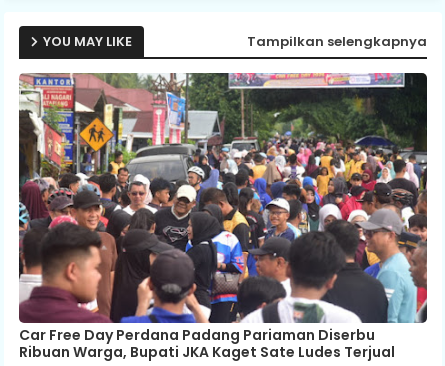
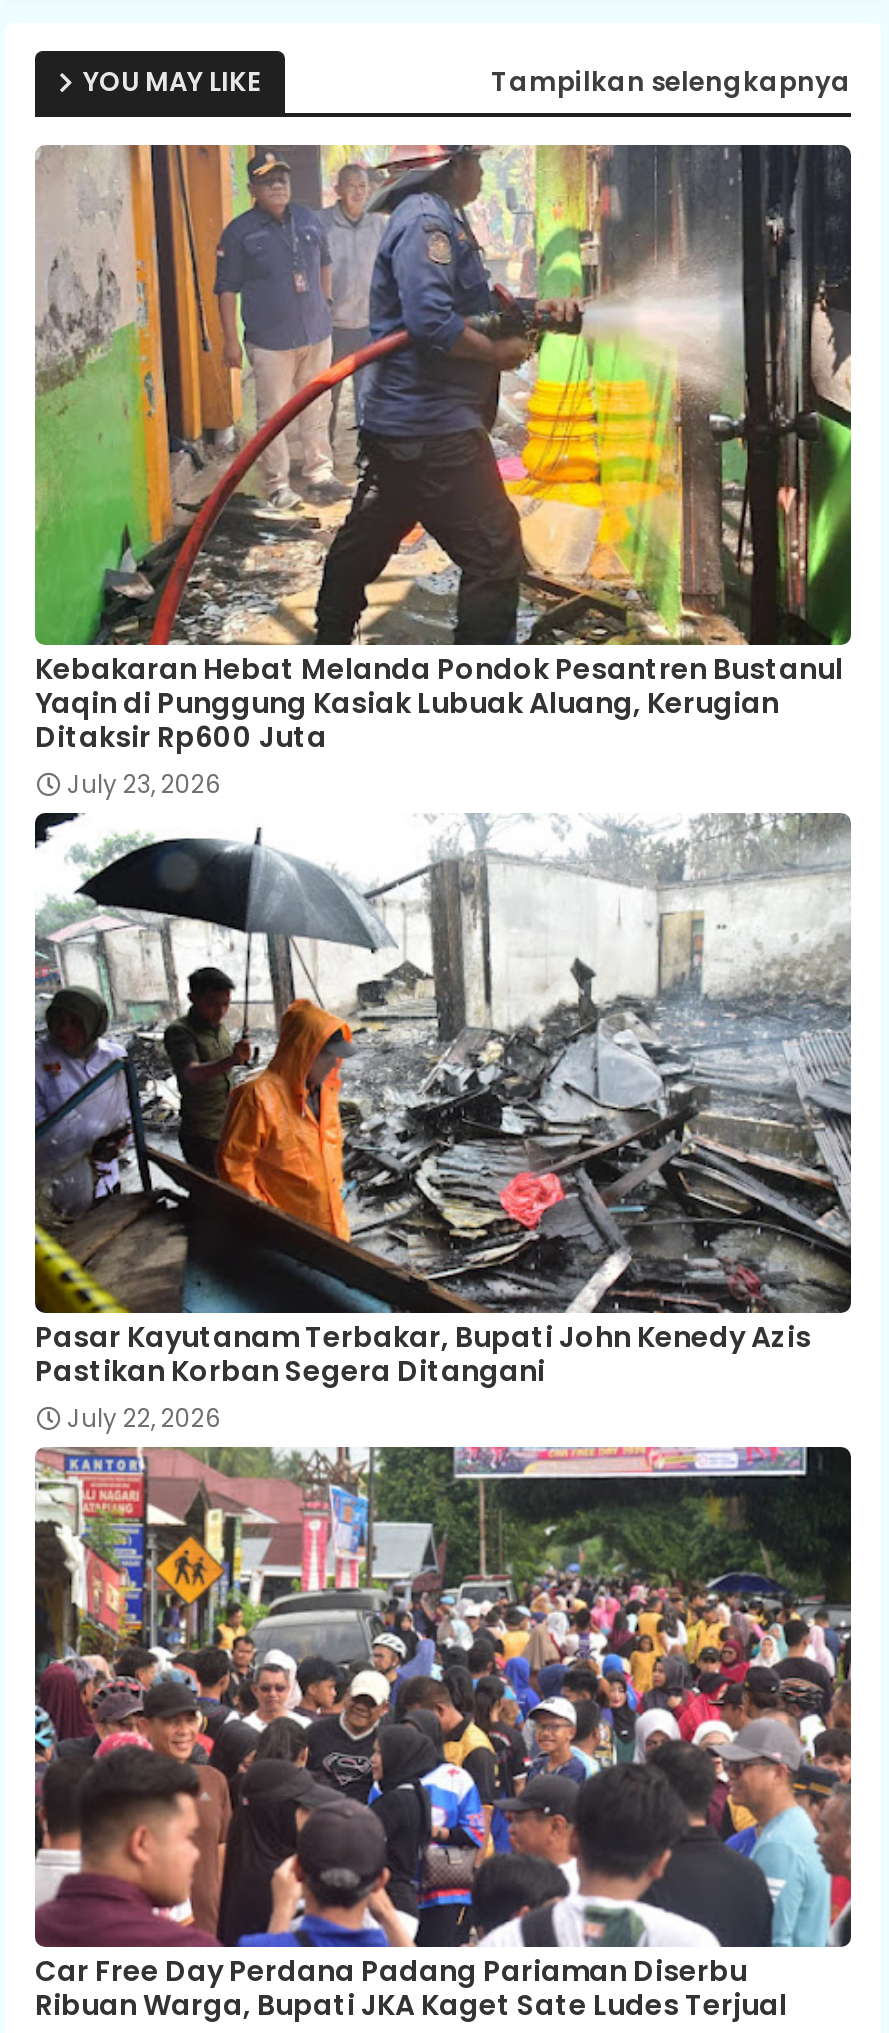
none -> [33,143,853,801] [image] | Kebakaran Hebat Melanda Pondok Pesantren Bustanul | Yaqin di Punggung Kasiak Lubuak Aluang, Kerugian | Ditaksir Rp600 Juta | July 23, 2026
none -> [33,811,853,1435] [image] | Pasar Kayutanam Terbakar, Bupati John Kenedy Azis | Pastikan Korban Segera Ditangani | July 22, 2026

